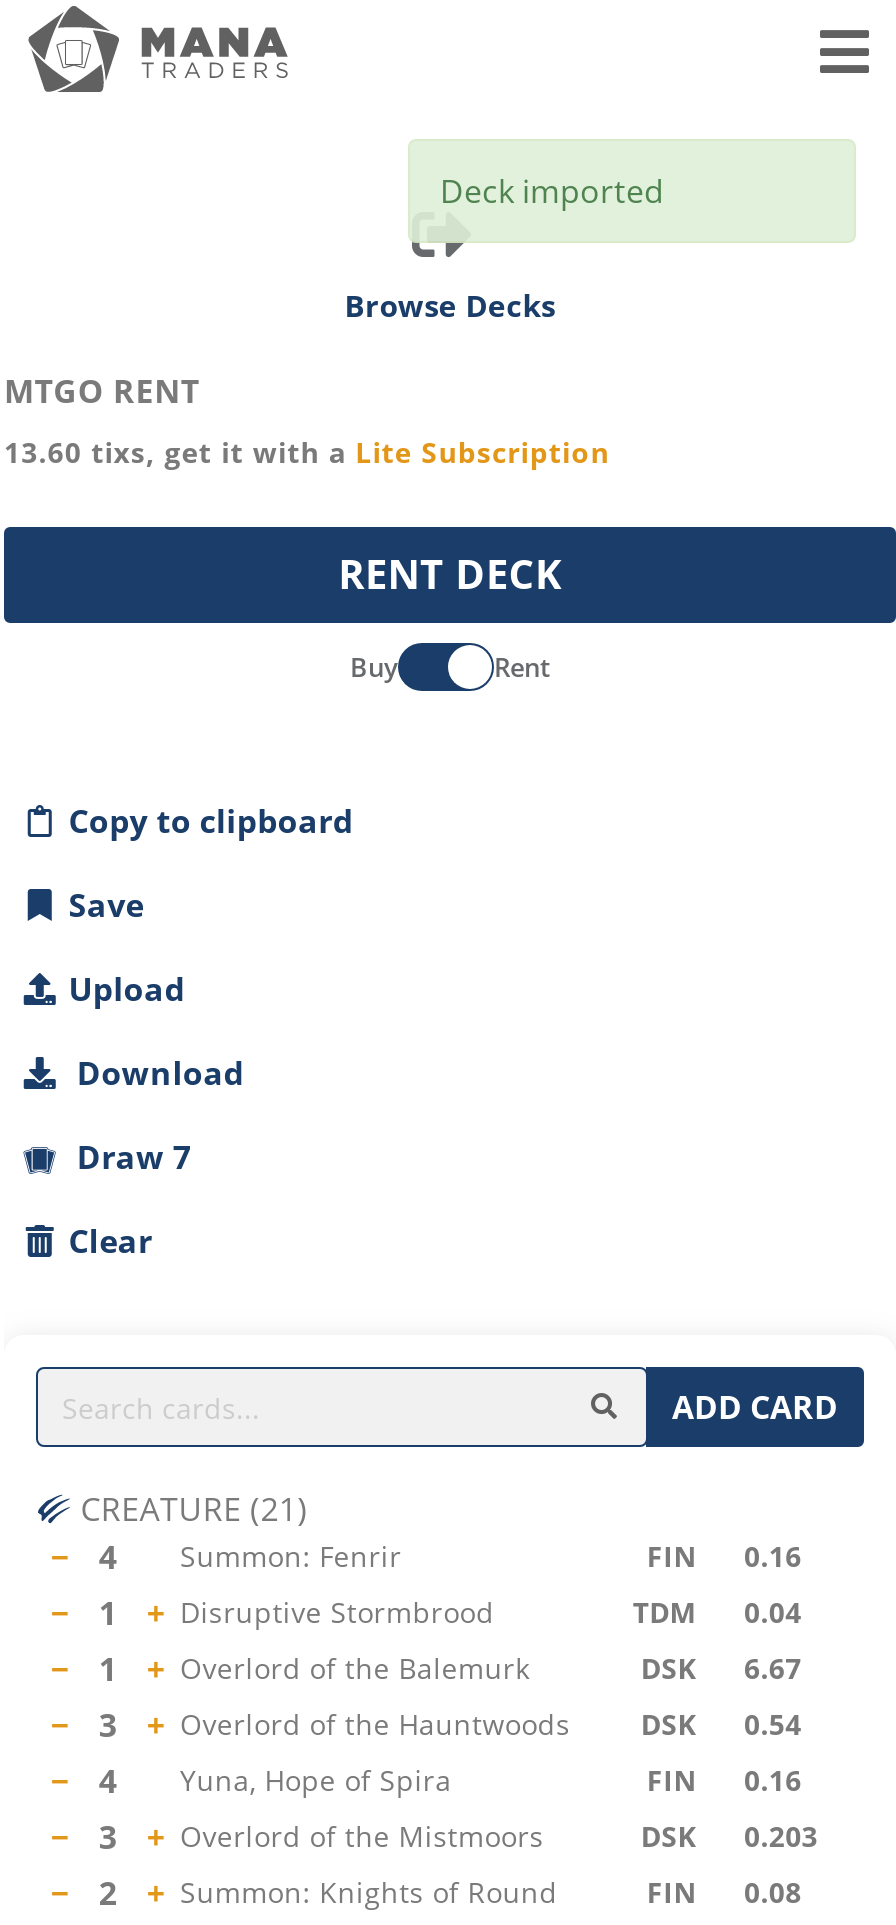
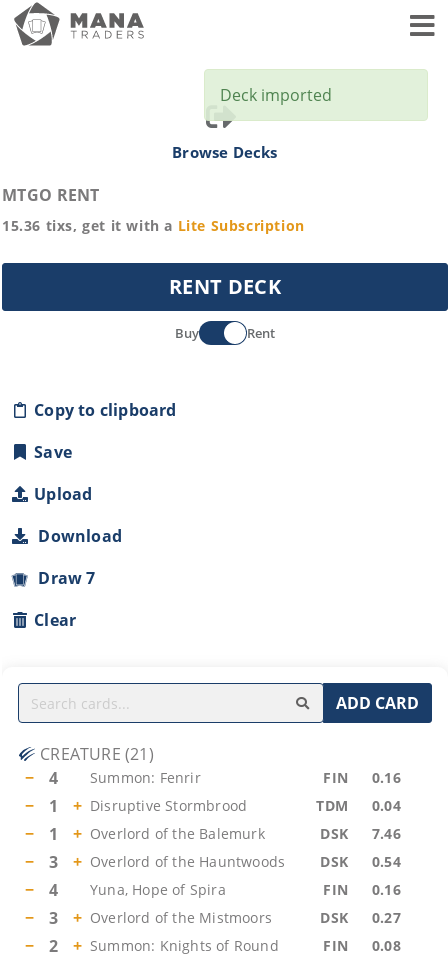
[4,433,610,471] 13.60 tixs, get it with a Lite Subscription -> [2,216,305,235] 15.36 tixs, get it with a Lite Subscription
[641,1649,802,1687] DSK 6.67 -> [320,824,401,843] DSK 7.46
[641,1817,818,1855] DSK 0.203 -> [320,908,401,927] DSK 0.27

